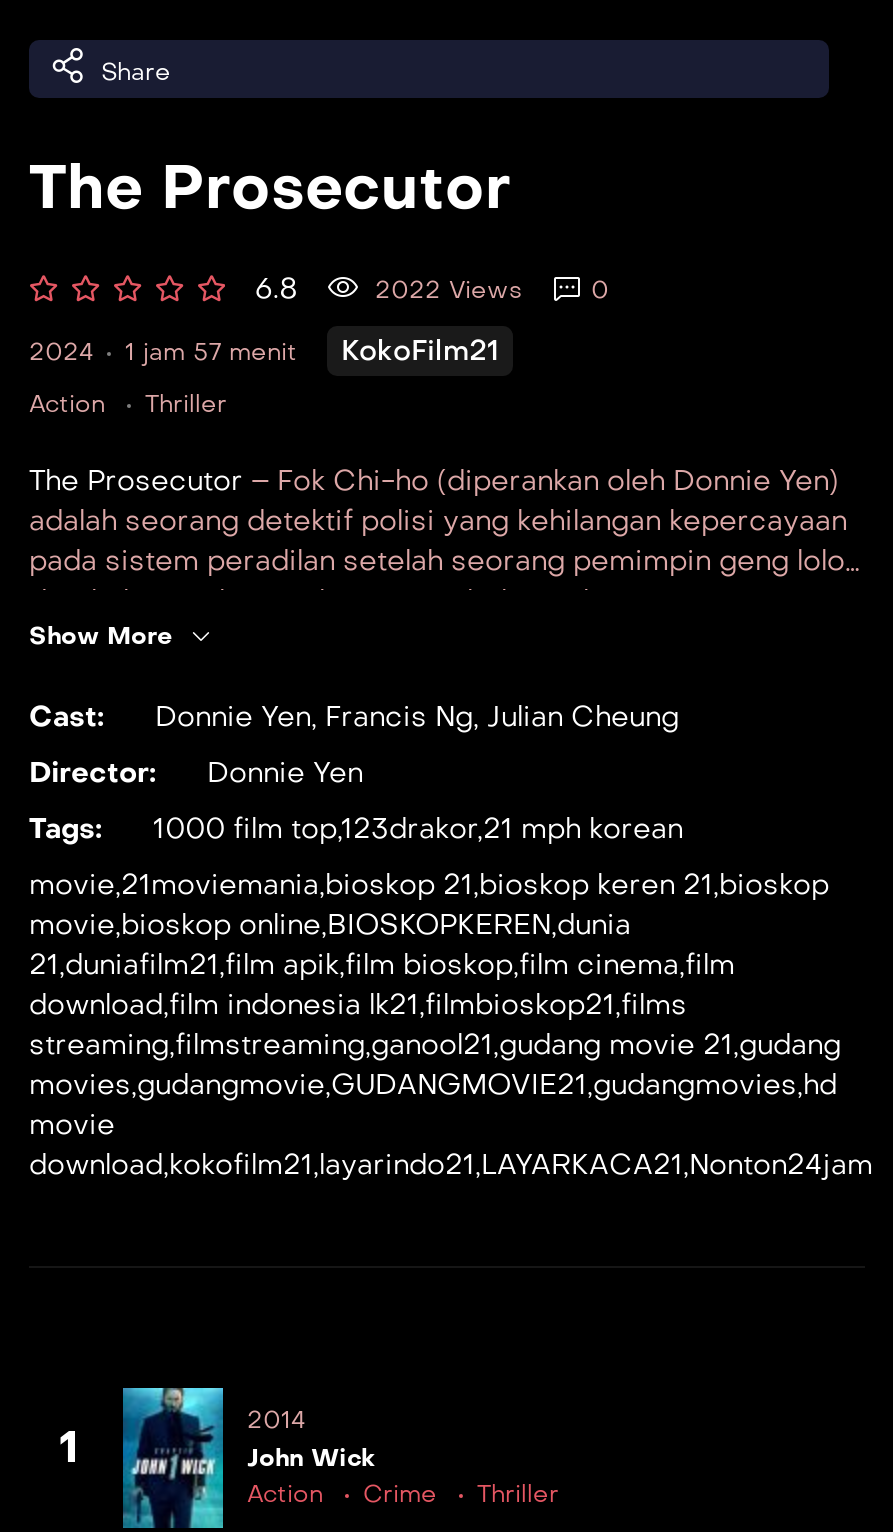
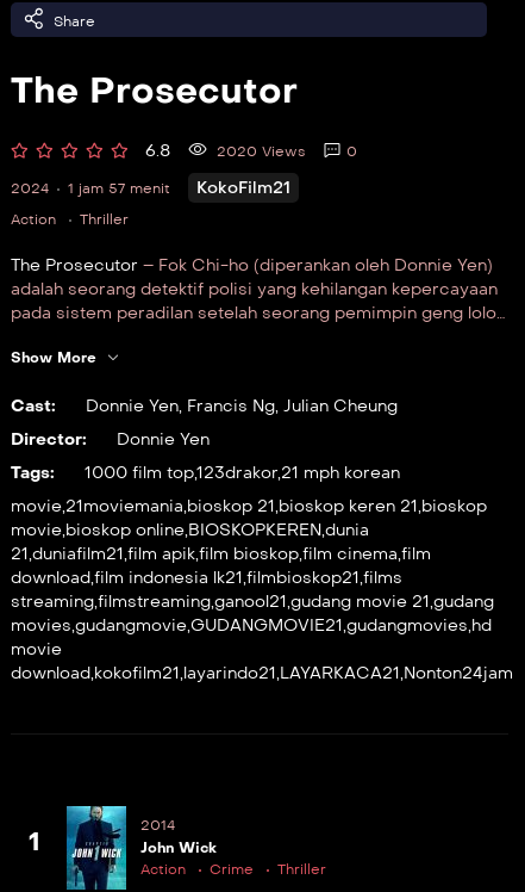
[367,276,521,304] 2022 Views -> [212,143,305,160] 2020 Views

